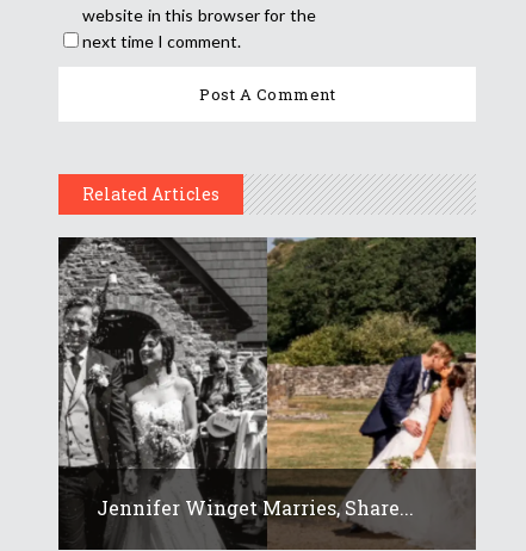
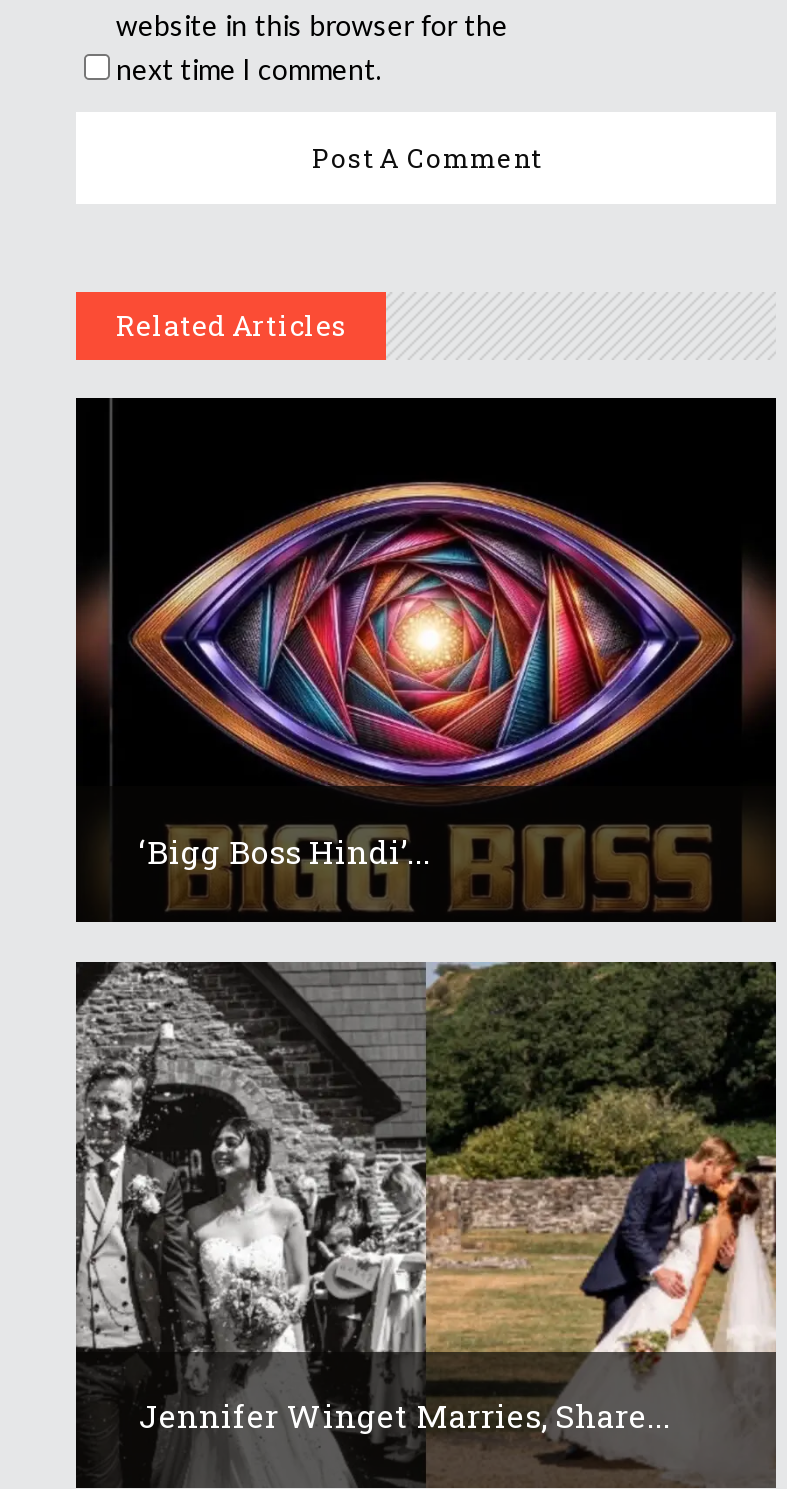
none -> [76,396,778,924] [image] | ‘Bigg Boss Hindi’...

